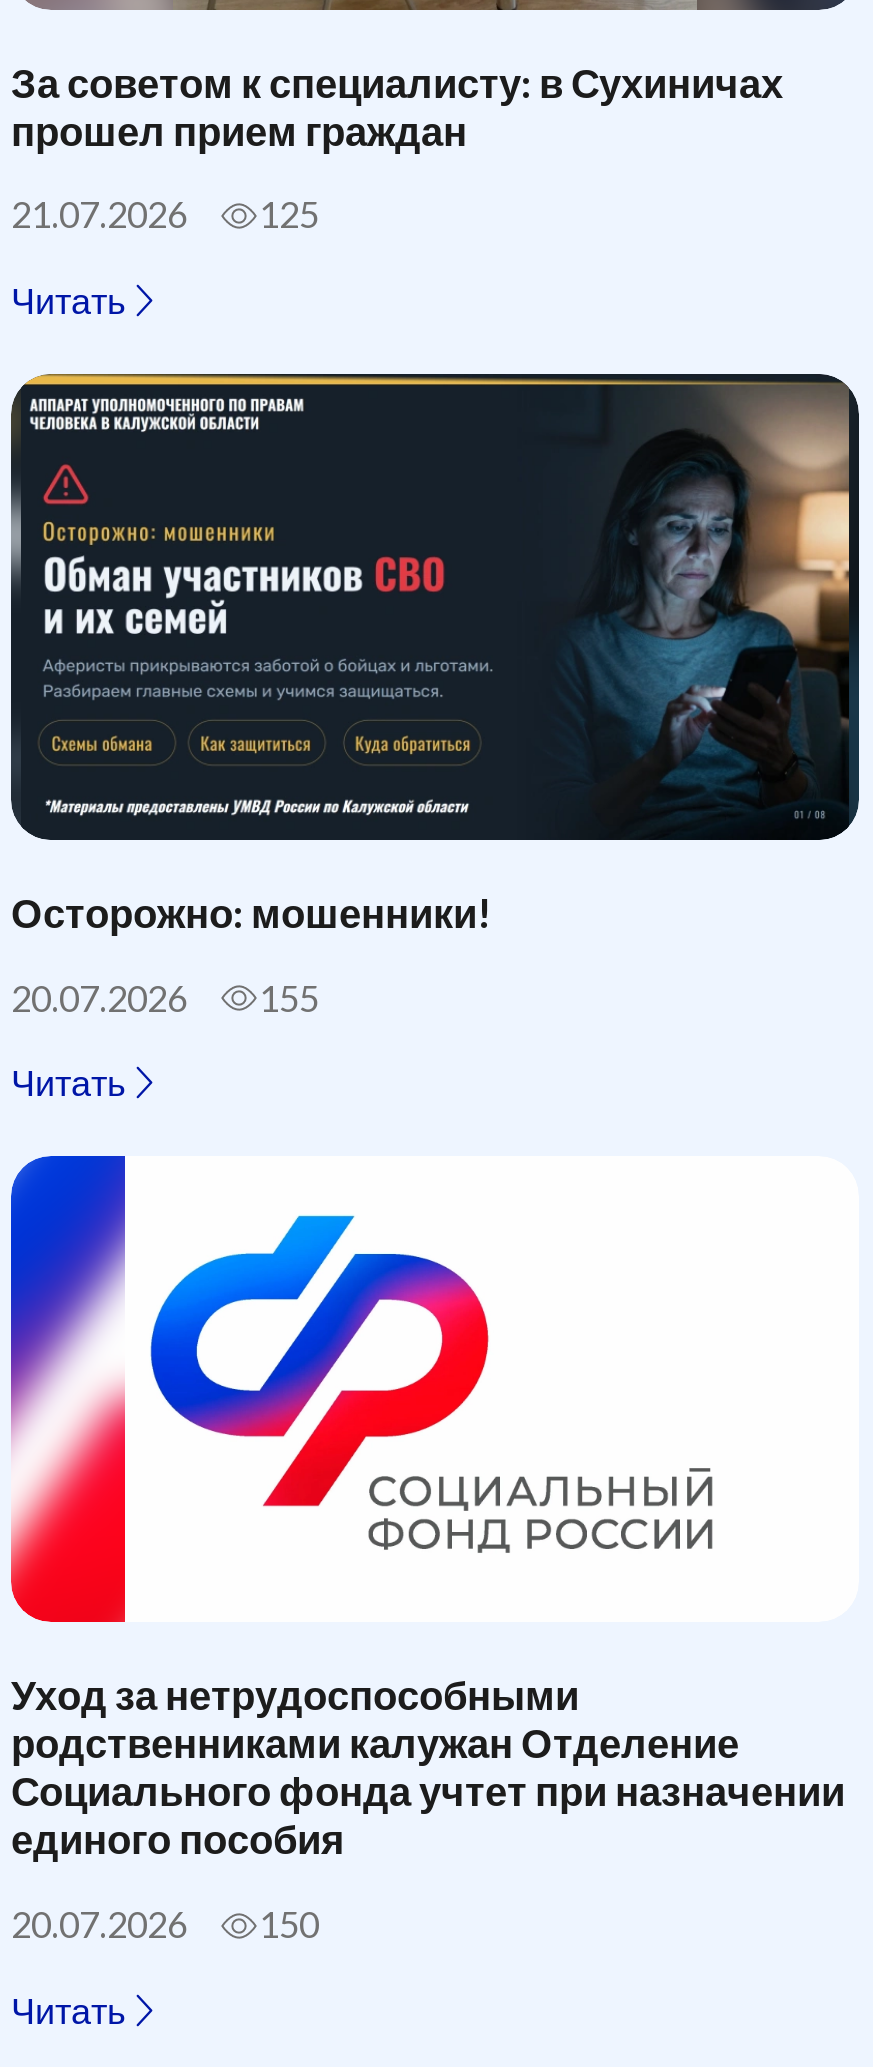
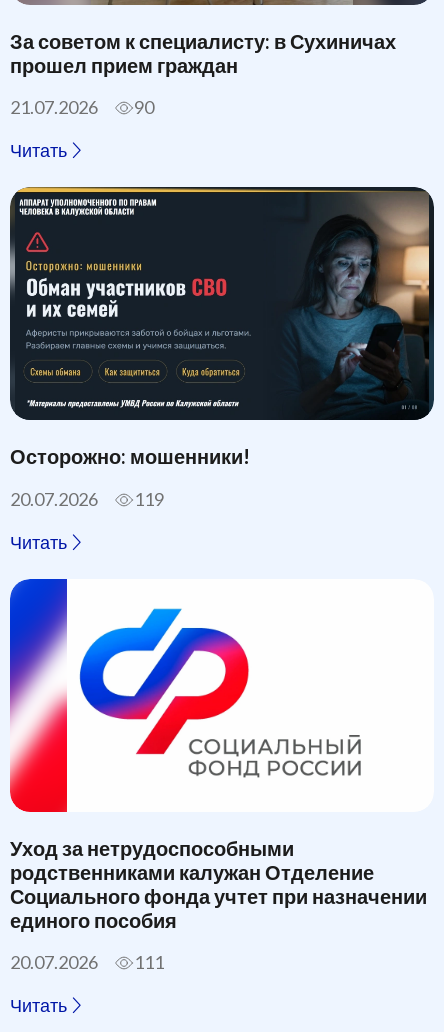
[11,193,319,237] 21.07.2026 125 -> [10,96,154,118] 21.07.2026 90
[11,976,319,1020] 20.07.2026 155 -> [10,488,164,510] 20.07.2026 119
[11,1903,319,1947] 20.07.2026 150 -> [10,951,164,973] 20.07.2026 111

